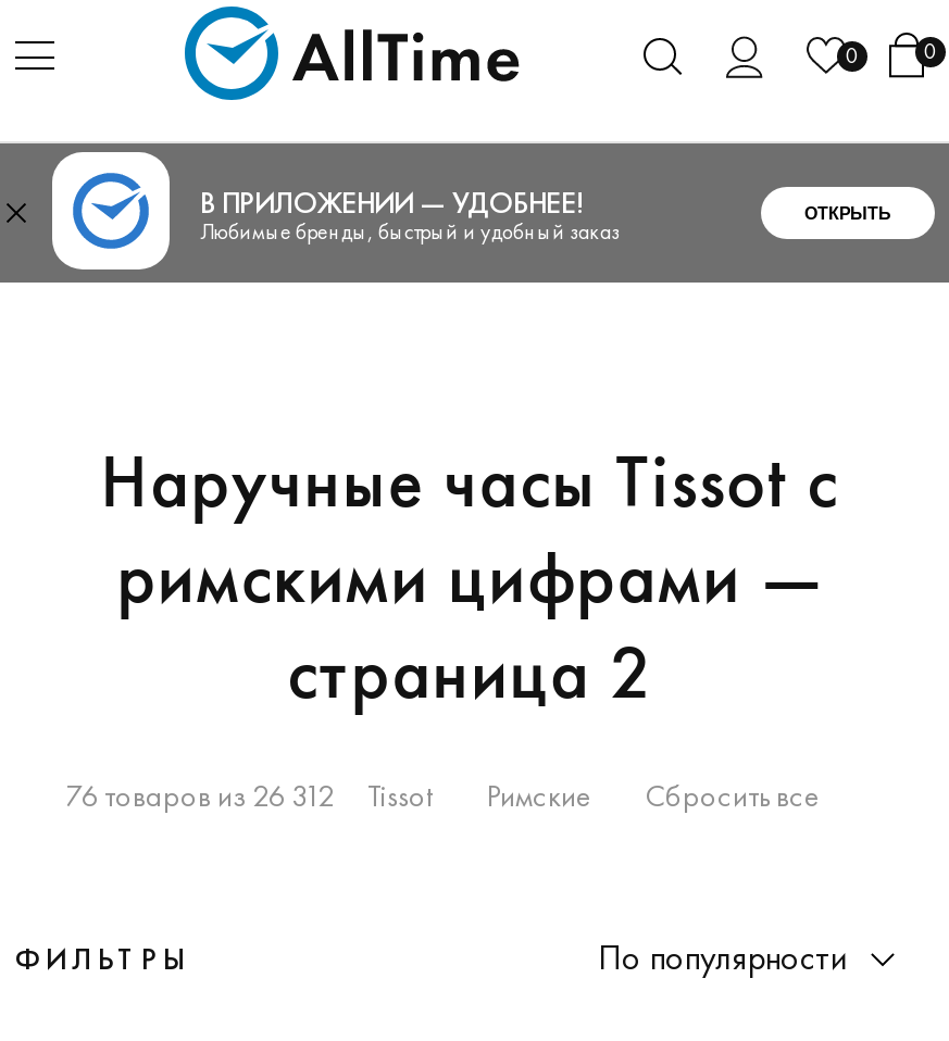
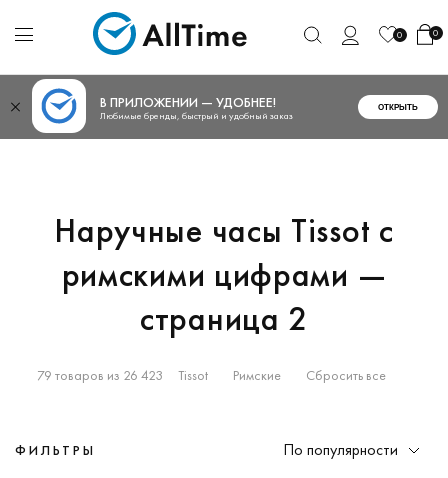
[65,776,820,815] 76 товаров из 26 312 Tissot Римские Сбросить все -> [37,366,386,384] 79 товаров из 26 423 Tissot Римские Сбросить все

